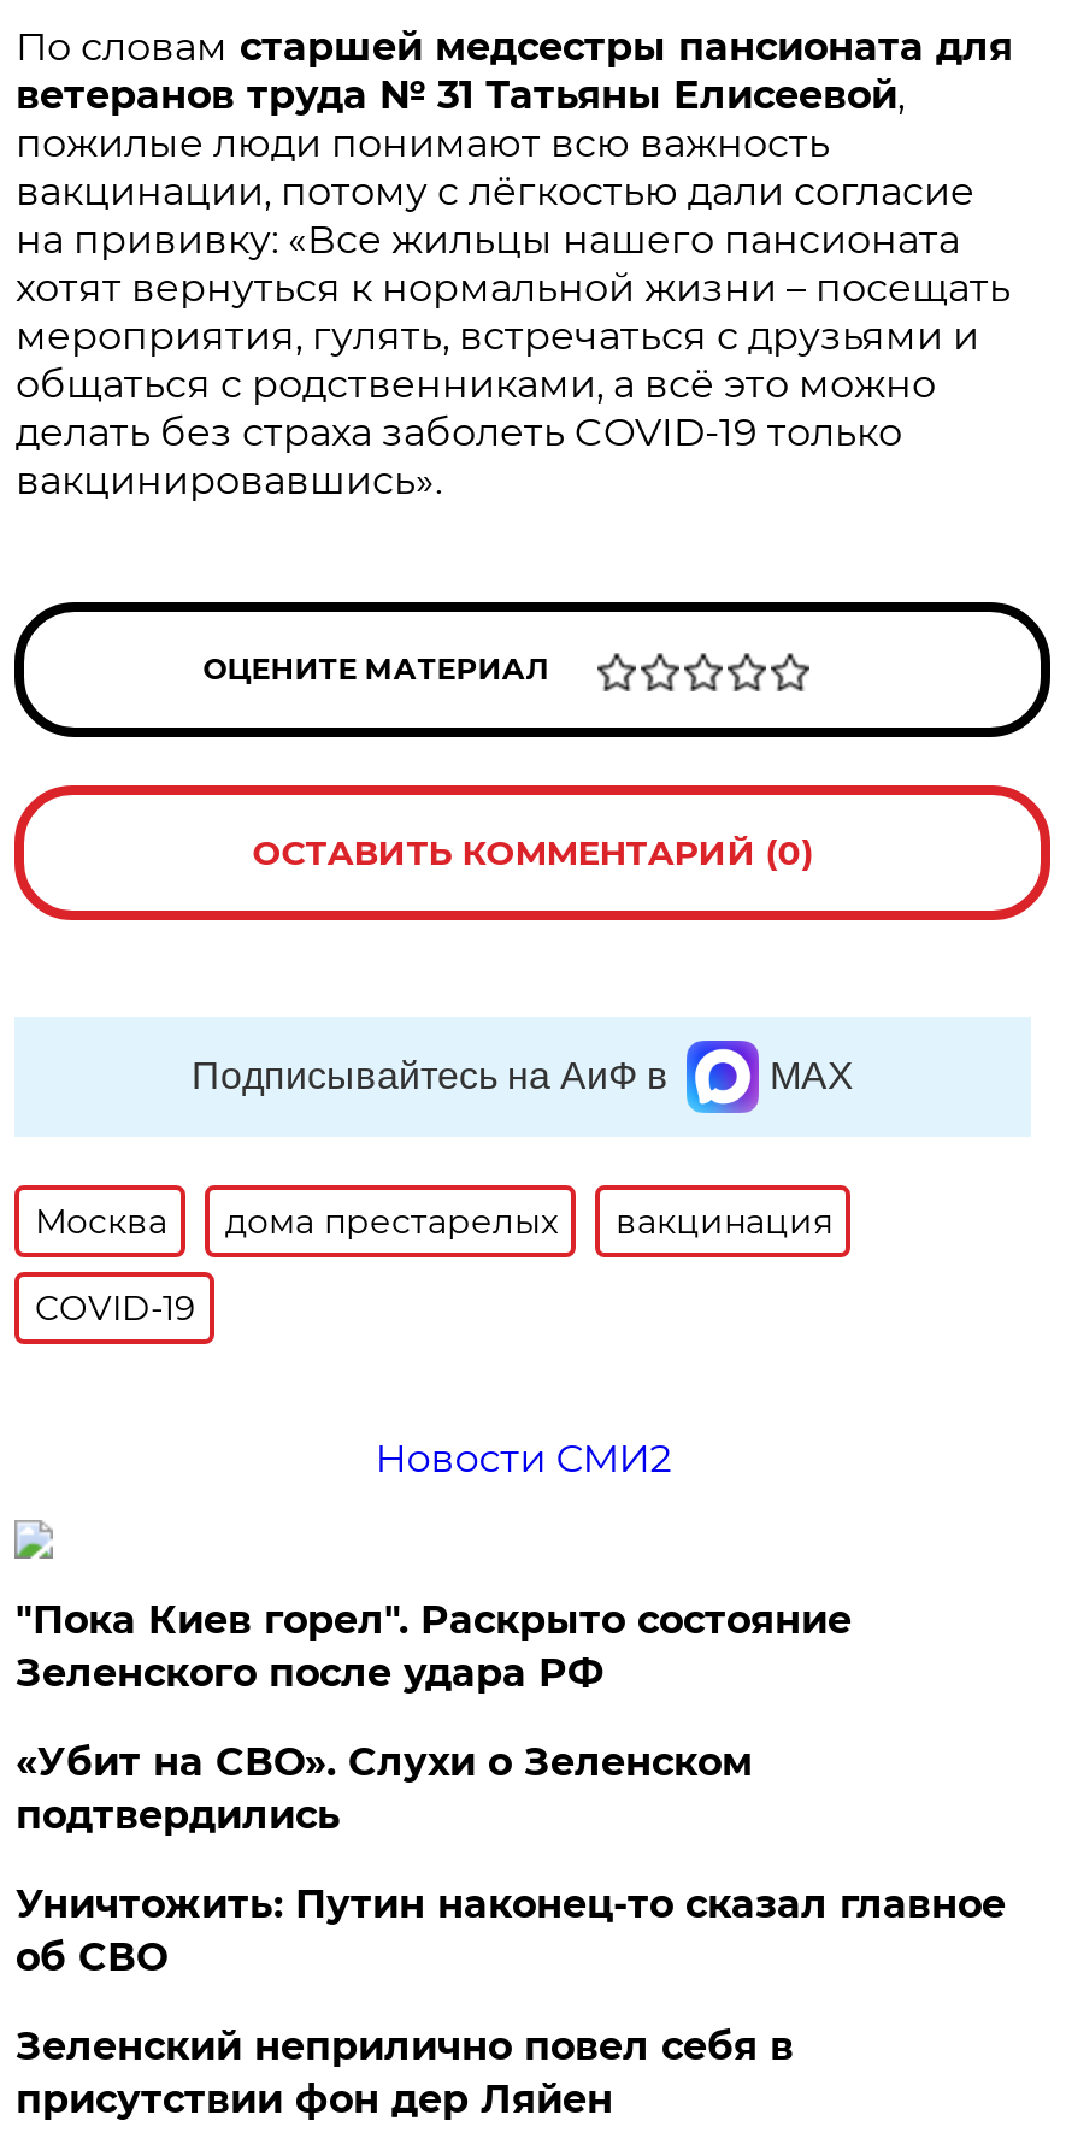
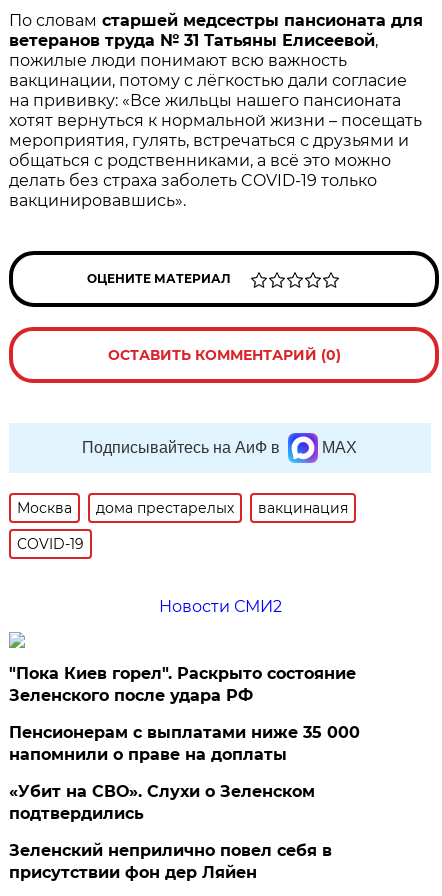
none -> [9,723,360,764] Пенсионерам с выплатами ниже 35 000 | напомнили о праве на доплаты
moved [15,1739,753,1838] -> [9,782,315,823]: «Убит на СВО». Слухи о Зеленском | подтвердились
[15,1881,1006,1980] Уничтожить: Путин наконец-то сказал главное | об СВО -> none

